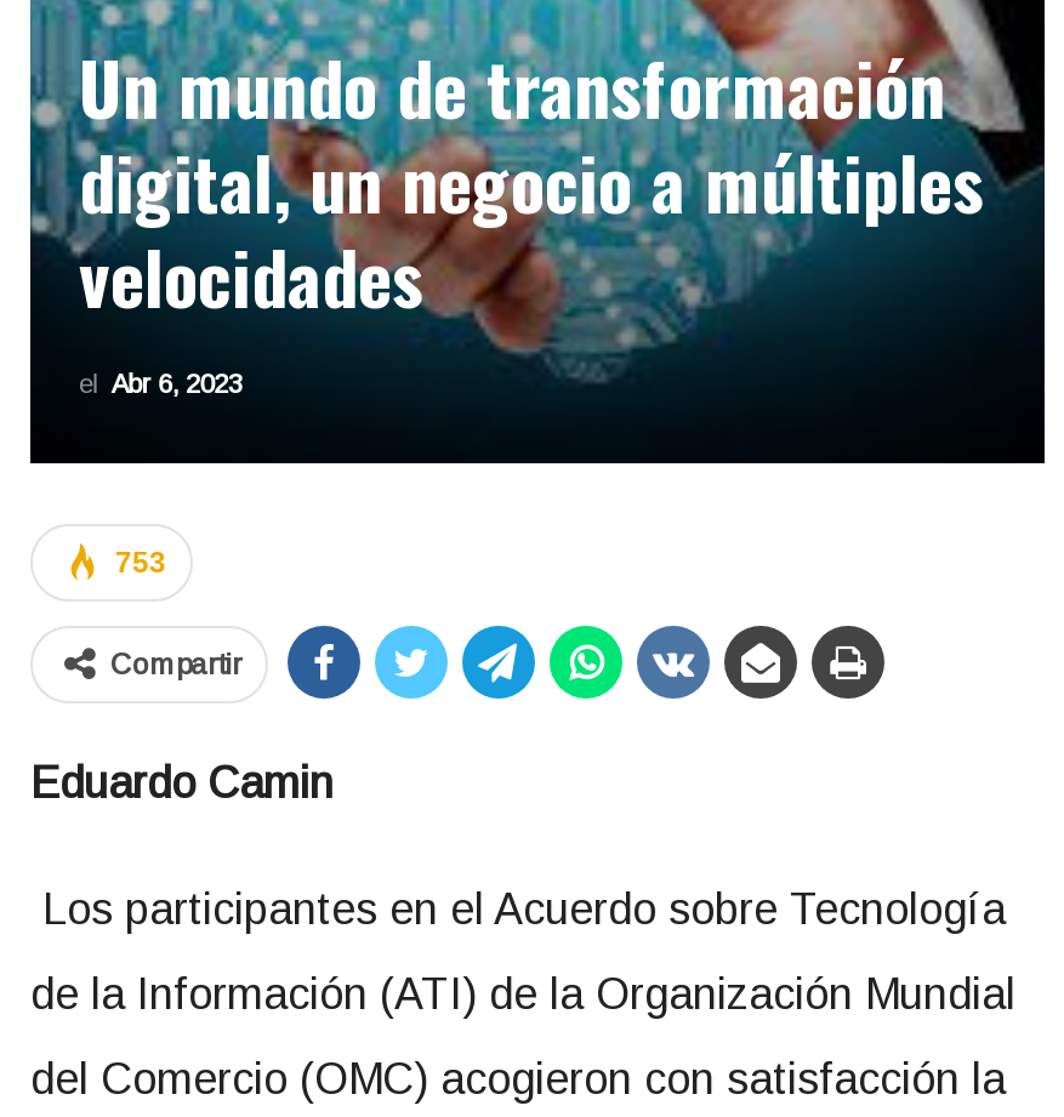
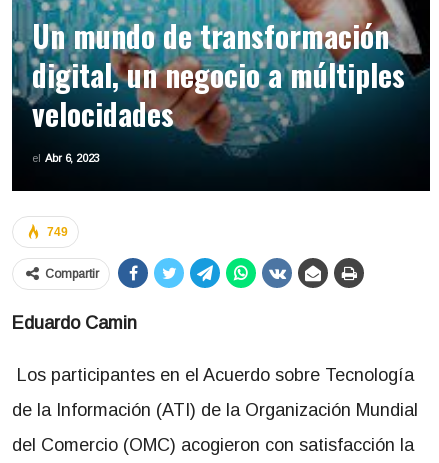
[115,546,166,580] 753 -> [47,225,68,239] 749

